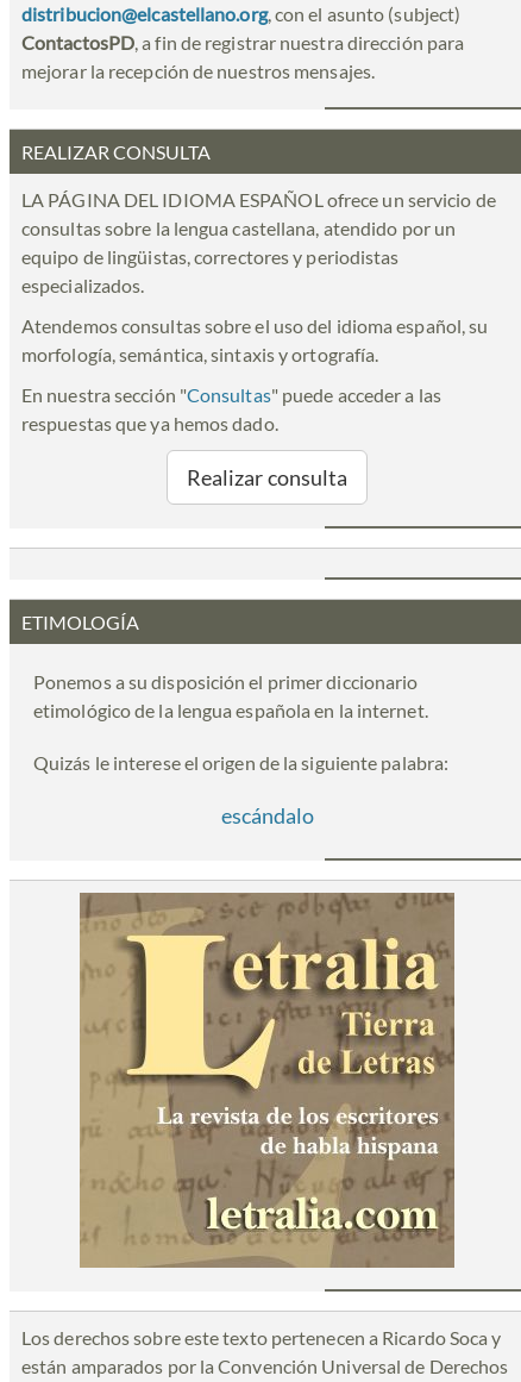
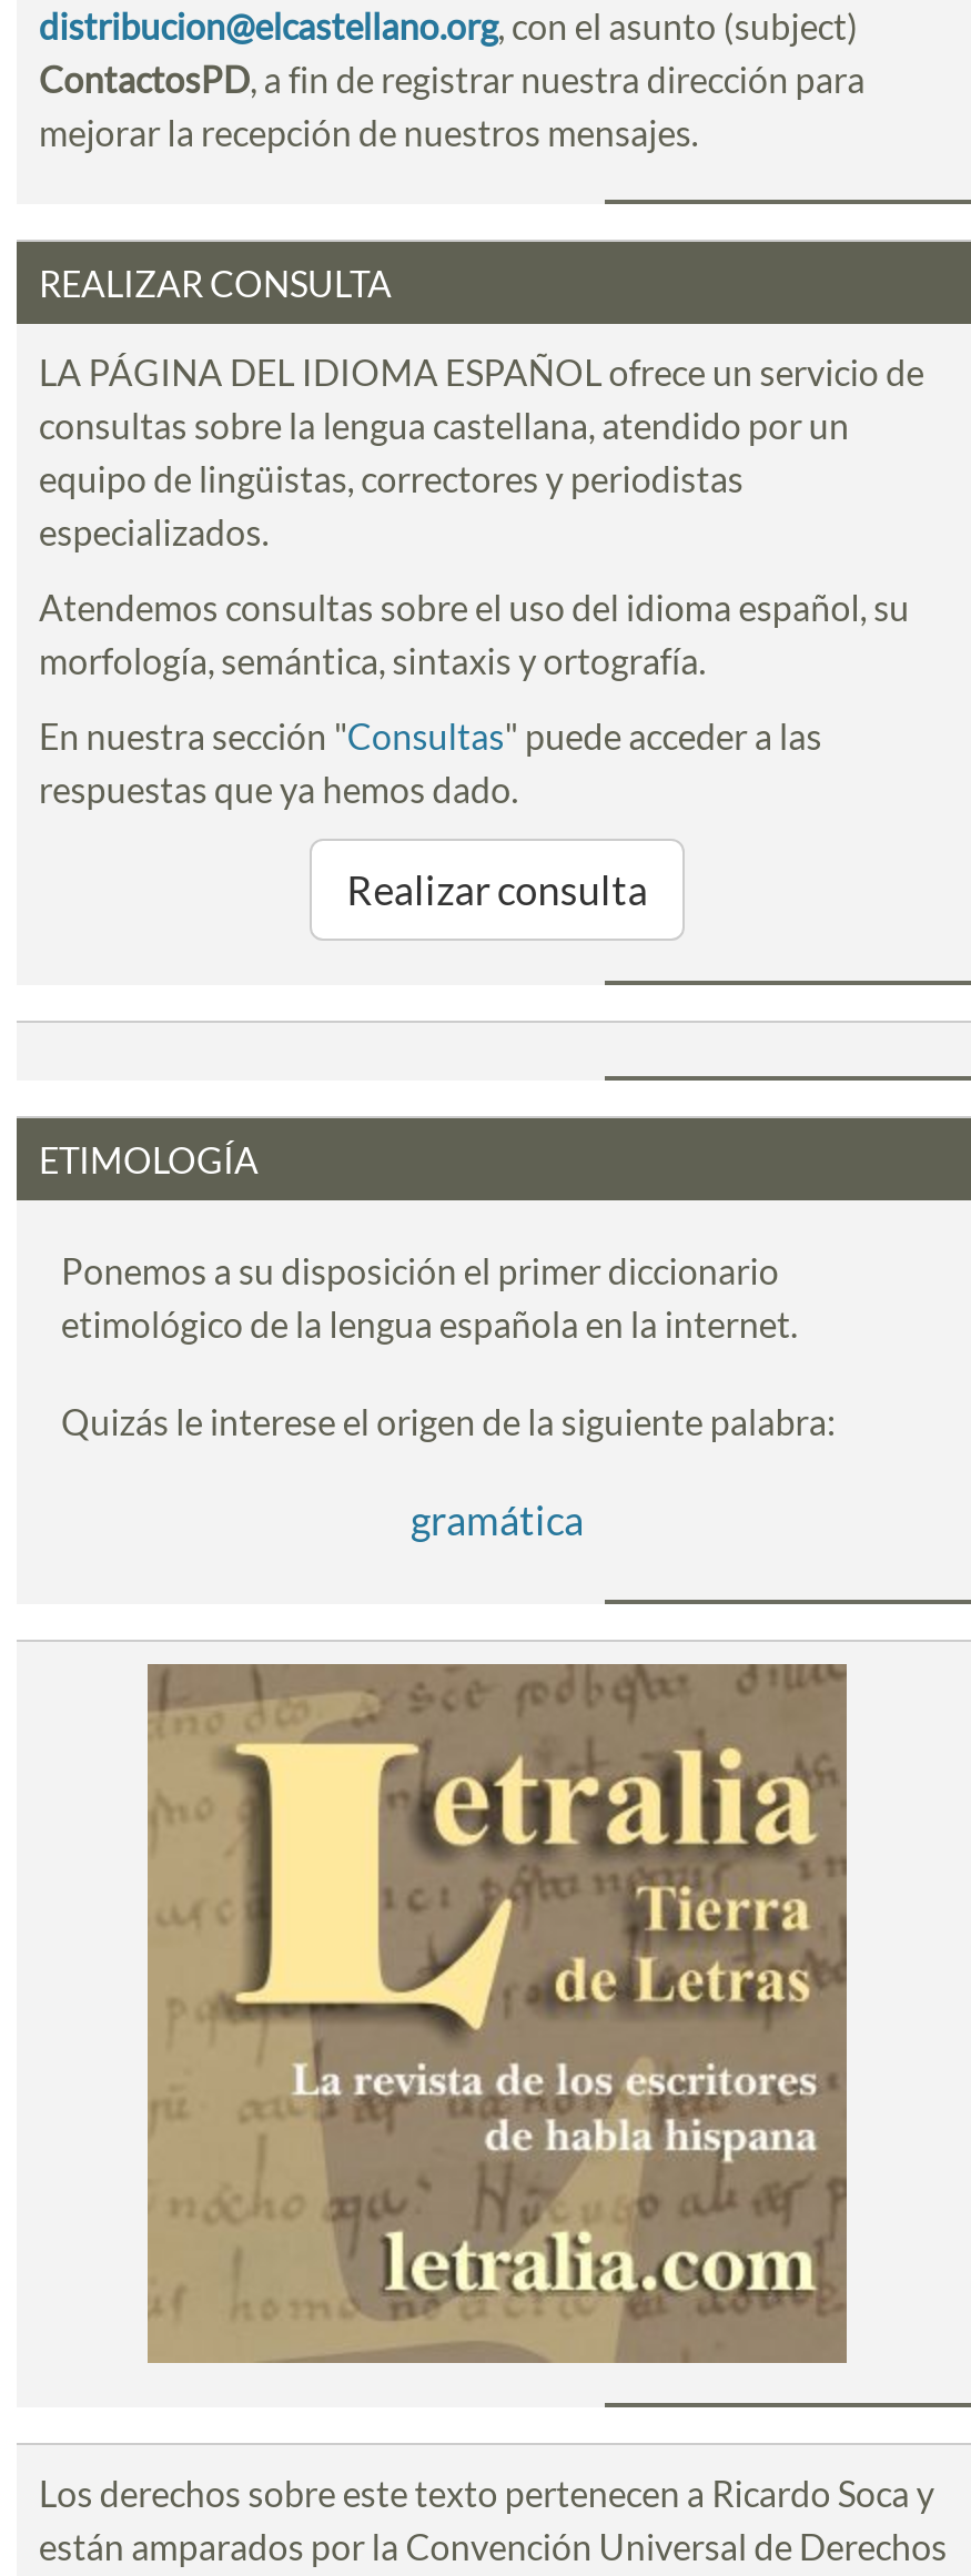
[221,803,313,829] escándalo -> [411,1496,584,1545] gramática

